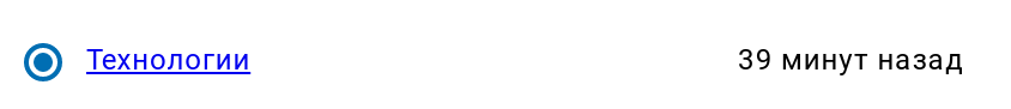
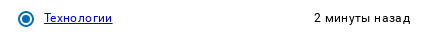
[738,44,963,78] 39 минут назад -> [314,11,410,25] 2 минуты назад

